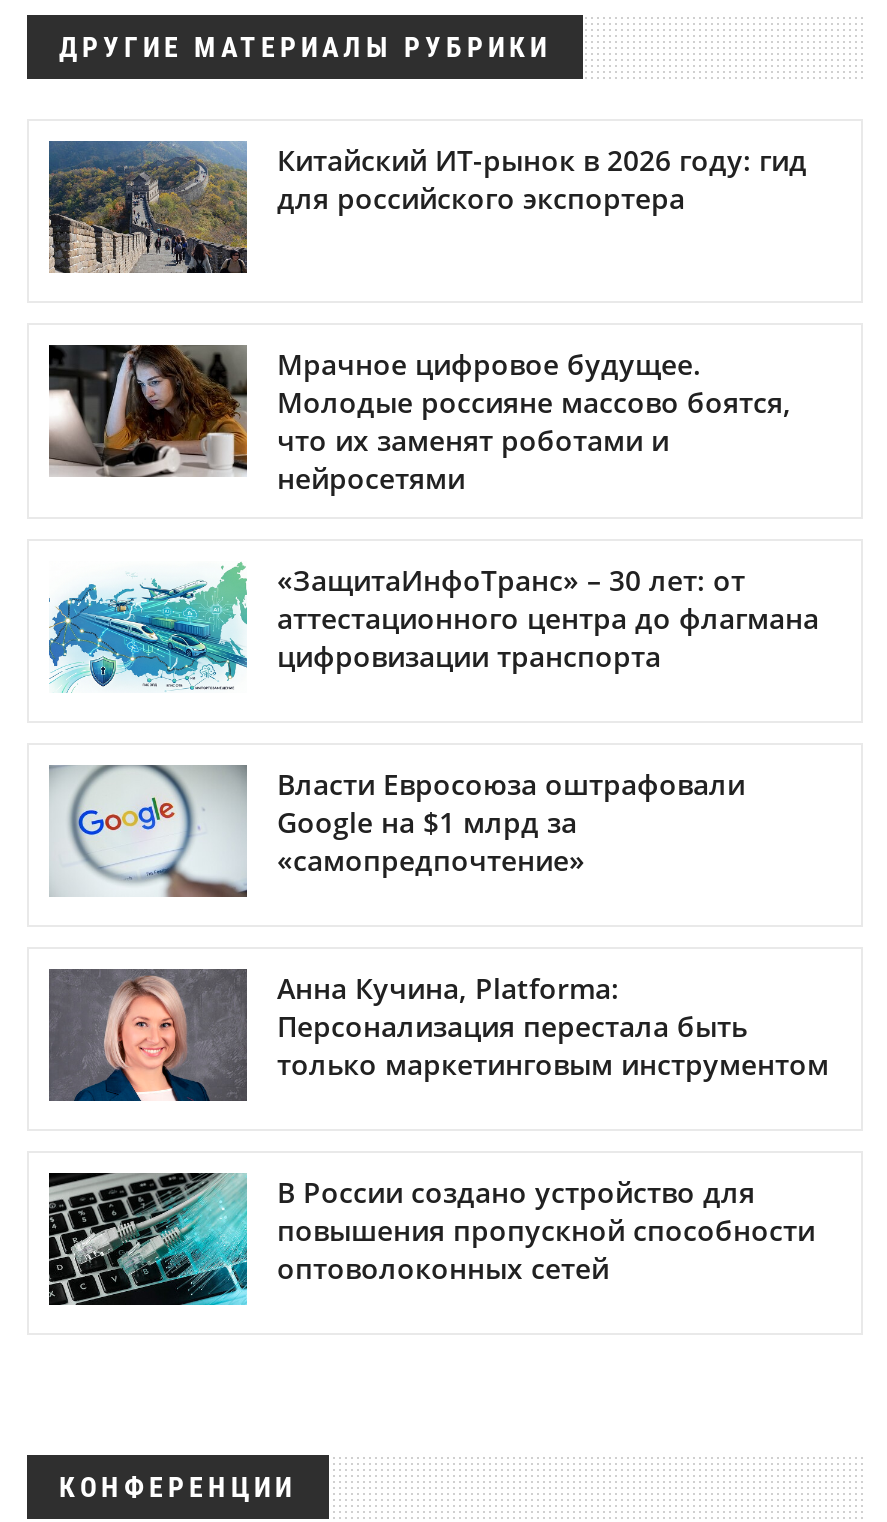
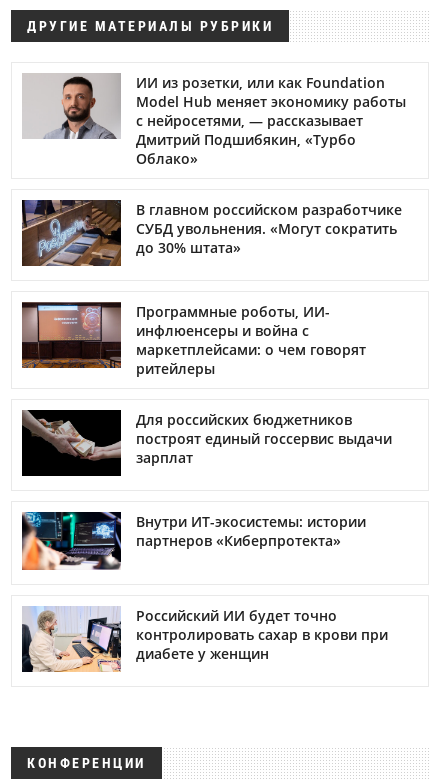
[47,141,807,275] [image] | Китайский ИТ-рынок в 2026 году: гид | для российского экспортера -> [22,73,406,168] [image] | ИИ из розетки, или как Foundation | Model Hub меняет экономику работы | с нейросетями, — рассказывает | Дмитрий Подшибякин, «Турбо | Облако»
[47,343,791,497] [image] | Мрачное цифровое будущее. | Молодые россияне массово боятся, | что их заменят роботами и | нейросетями -> [21,192,402,267] [image] | В главном российском разработчике | СУБД увольнения. «Могут сократить | до 30% штата»
[49,561,819,697] [image] | «ЗащитаИнфоТранс» – 30 лет: от | аттестационного центра до флагмана | цифровизации транспорта -> [21,301,366,378] [image] | Программные роботы, ИИ- | инфлюенсеры и война с | маркетплейсами: о чем говорят | ритейлеры
[49,763,745,913] [image] | Власти Евросоюза оштрафовали | Google на $1 млрд за | «самопредпочтение» -> [21,402,392,477] [image] | Для российских бюджетников | построят единый госсервис выдачи | зарплат
[47,967,829,1103] [image] | Анна Кучина, Platforma: | Персонализация перестала быть | только маркетинговым инструментом -> [21,504,366,571] [image] | Внутри ИТ-экосистемы: истории | партнеров «Киберпротекта»
[47,1171,815,1307] [image] | В России создано устройство для | повышения пропускной способности | оптоволоконных сетей -> [23,606,388,673] [image] | Российский ИИ будет точно | контролировать сахар в крови при | диабете у женщин

